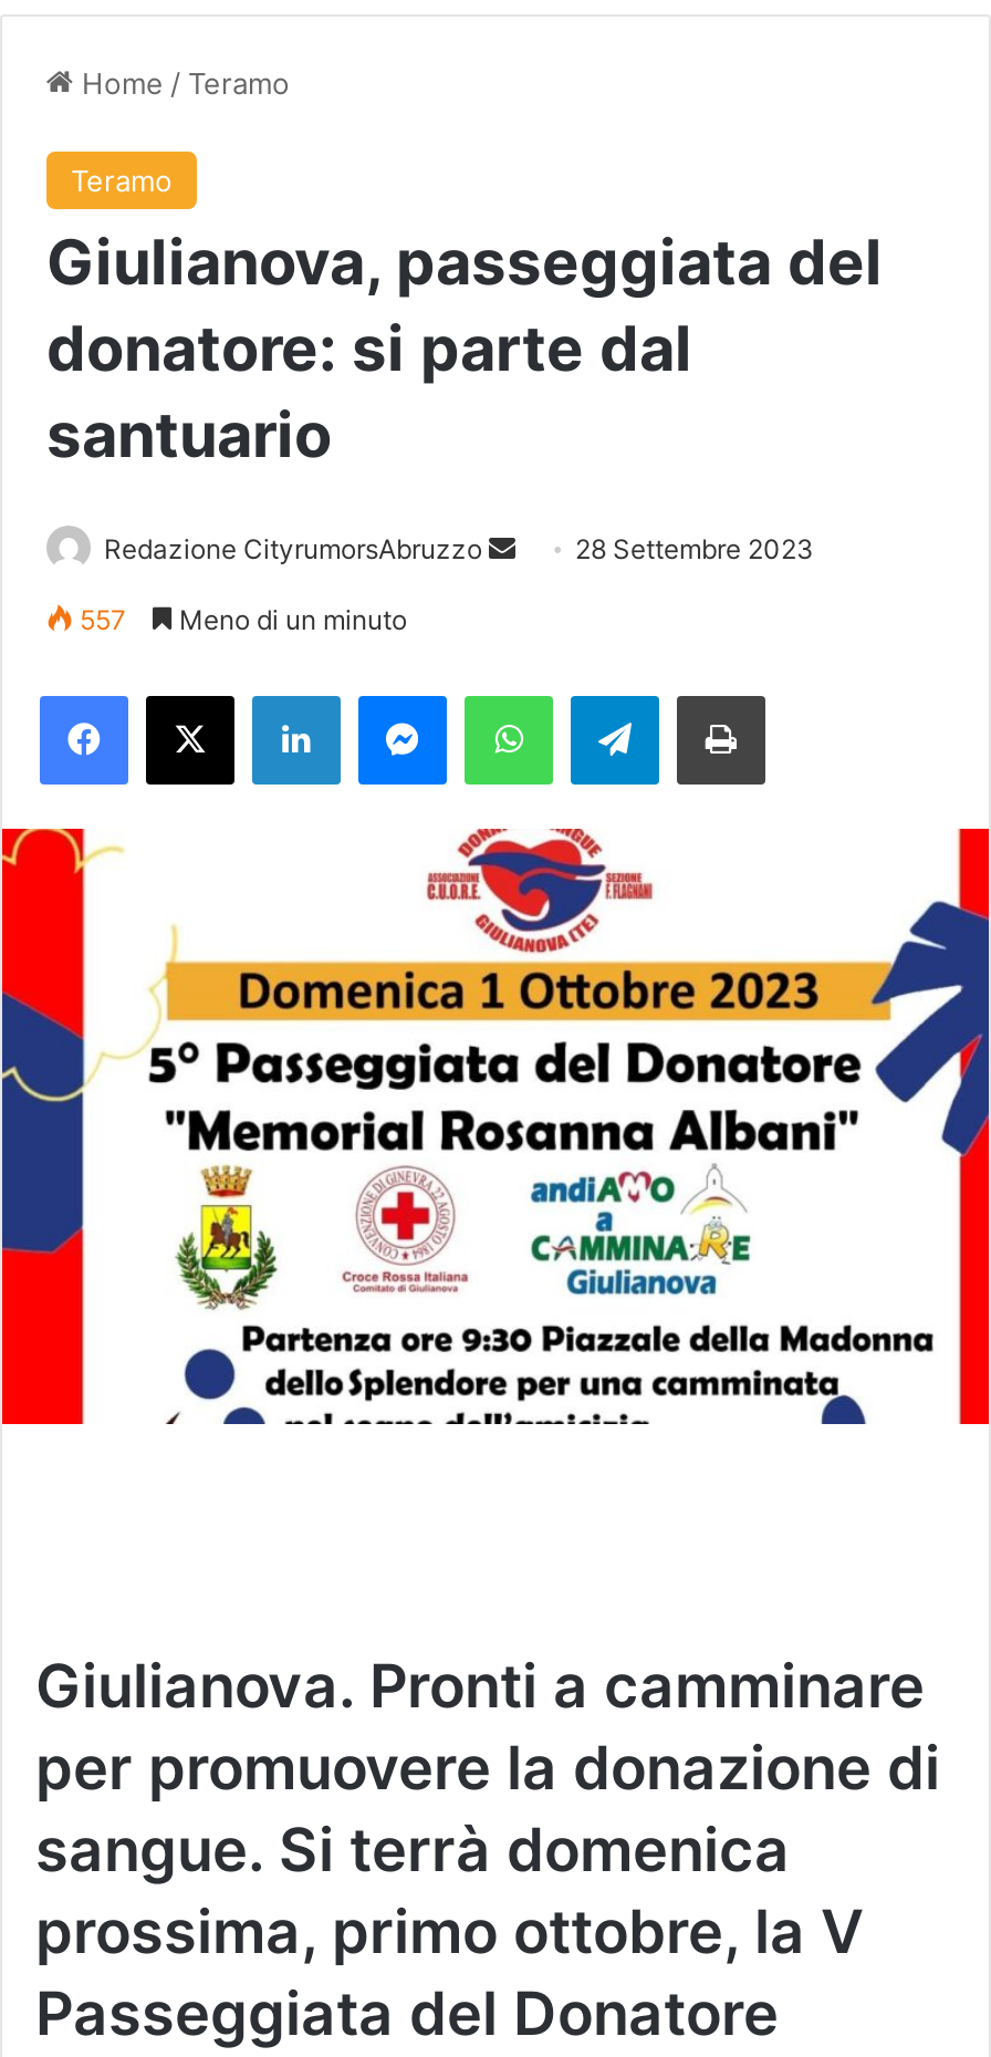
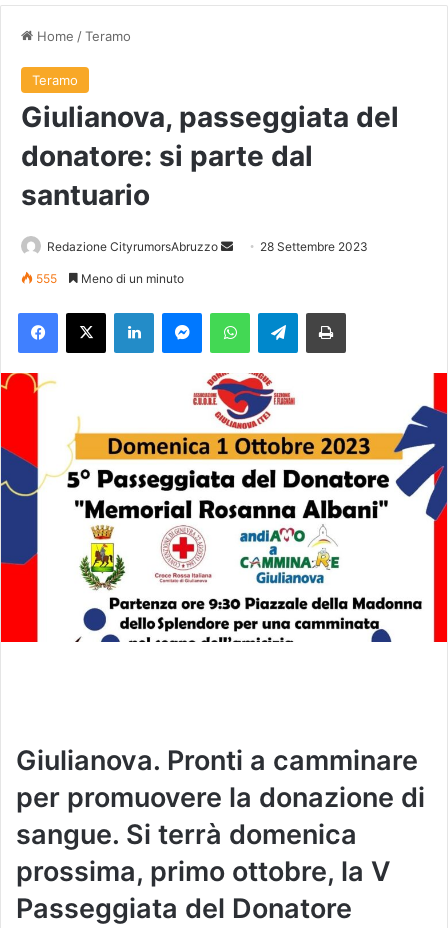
[73,604,407,637] 557 Meno di un minuto -> [33,271,184,286] 555 Meno di un minuto

